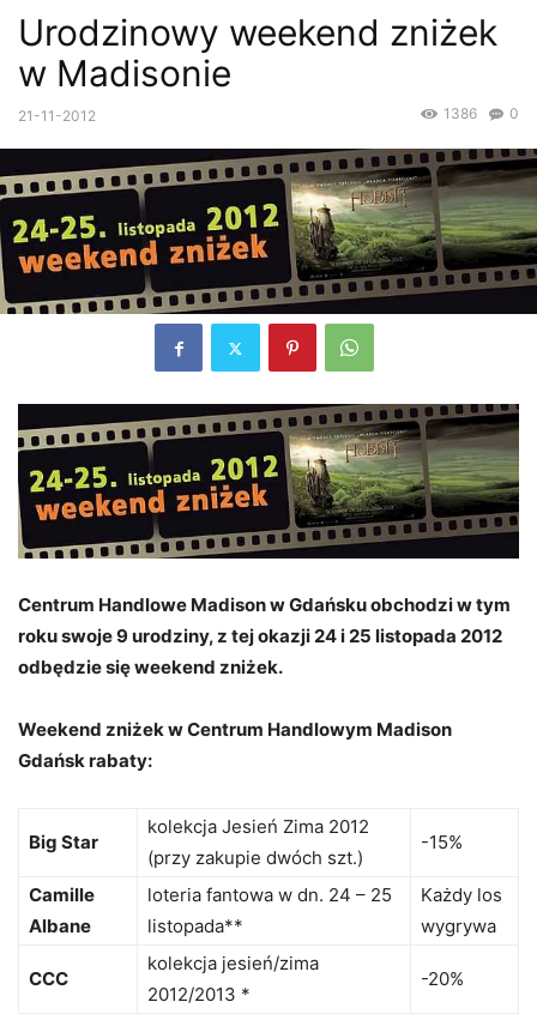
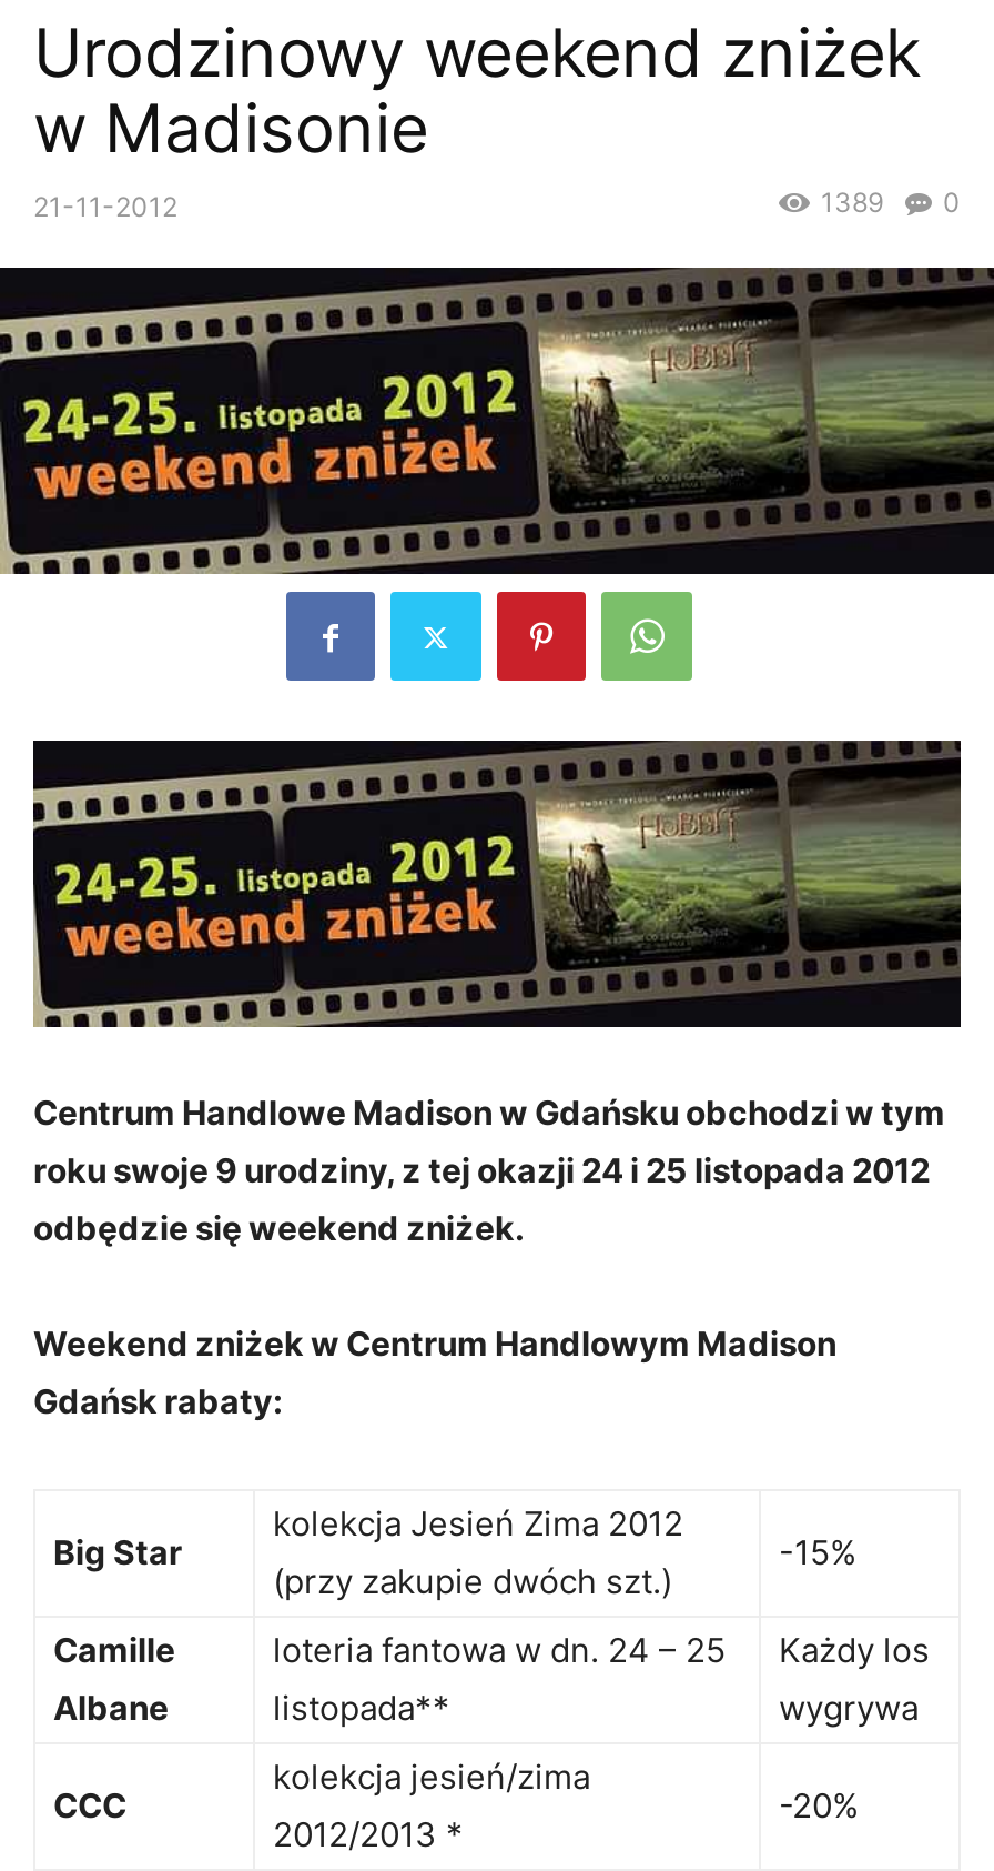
[444,104,519,122] 1386 0 -> [821,185,961,219] 1389 0

